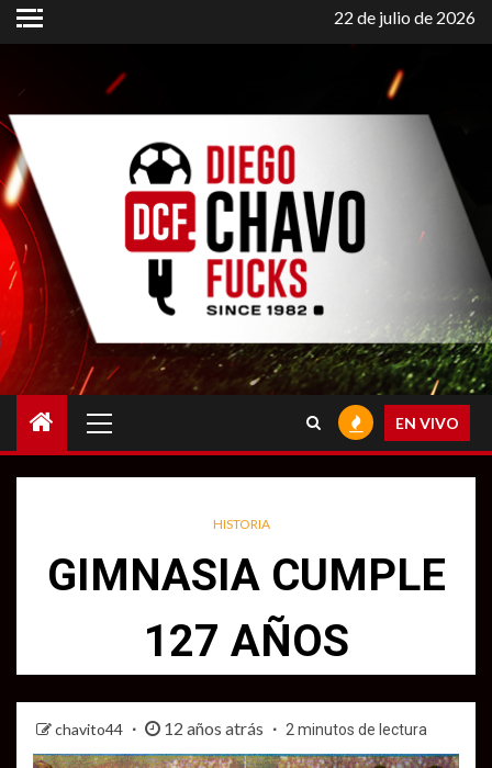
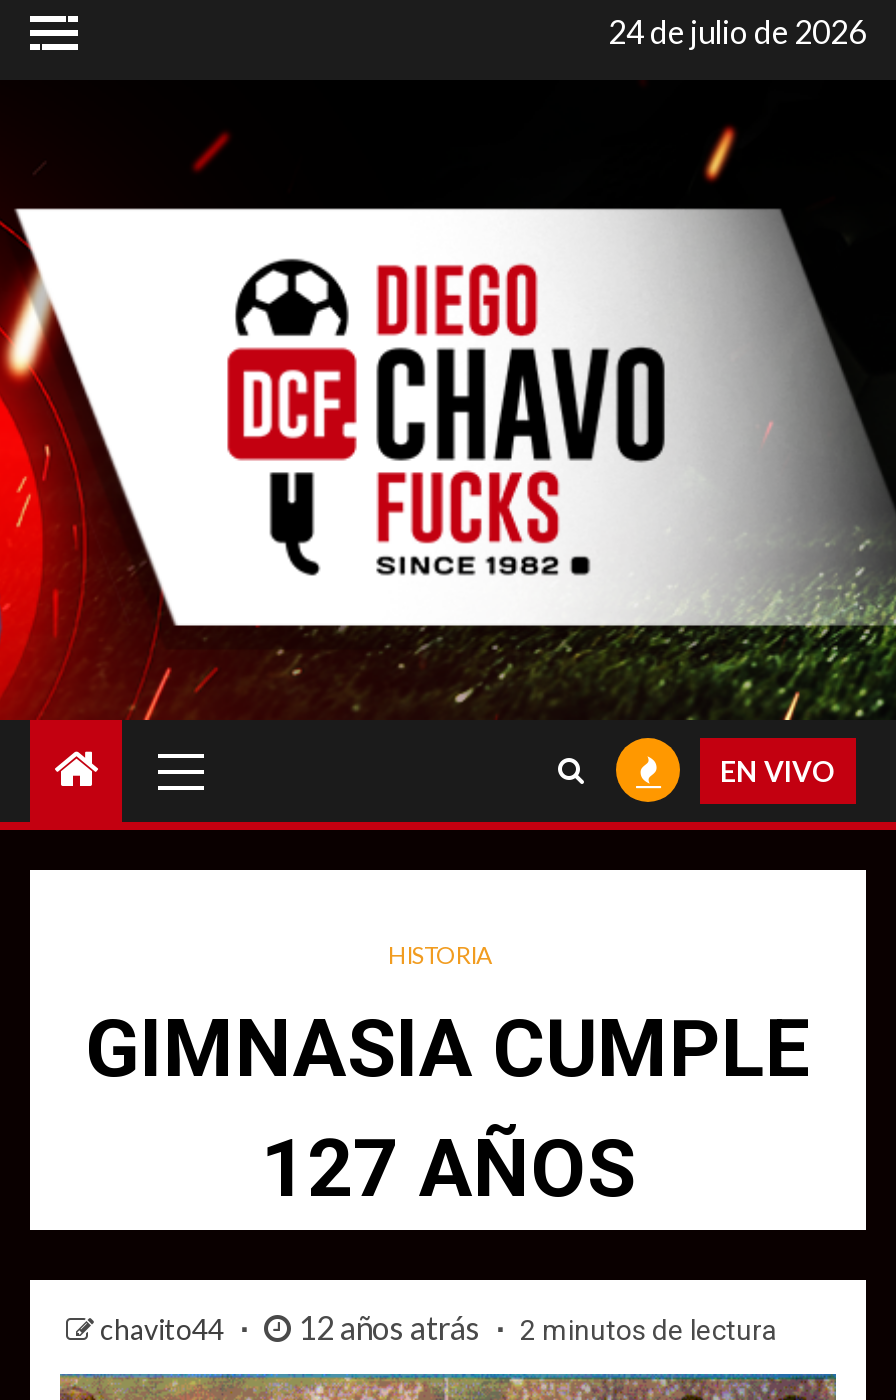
[334,6,476,27] 22 de julio de 2026 -> [608,12,866,50] 24 de julio de 2026

